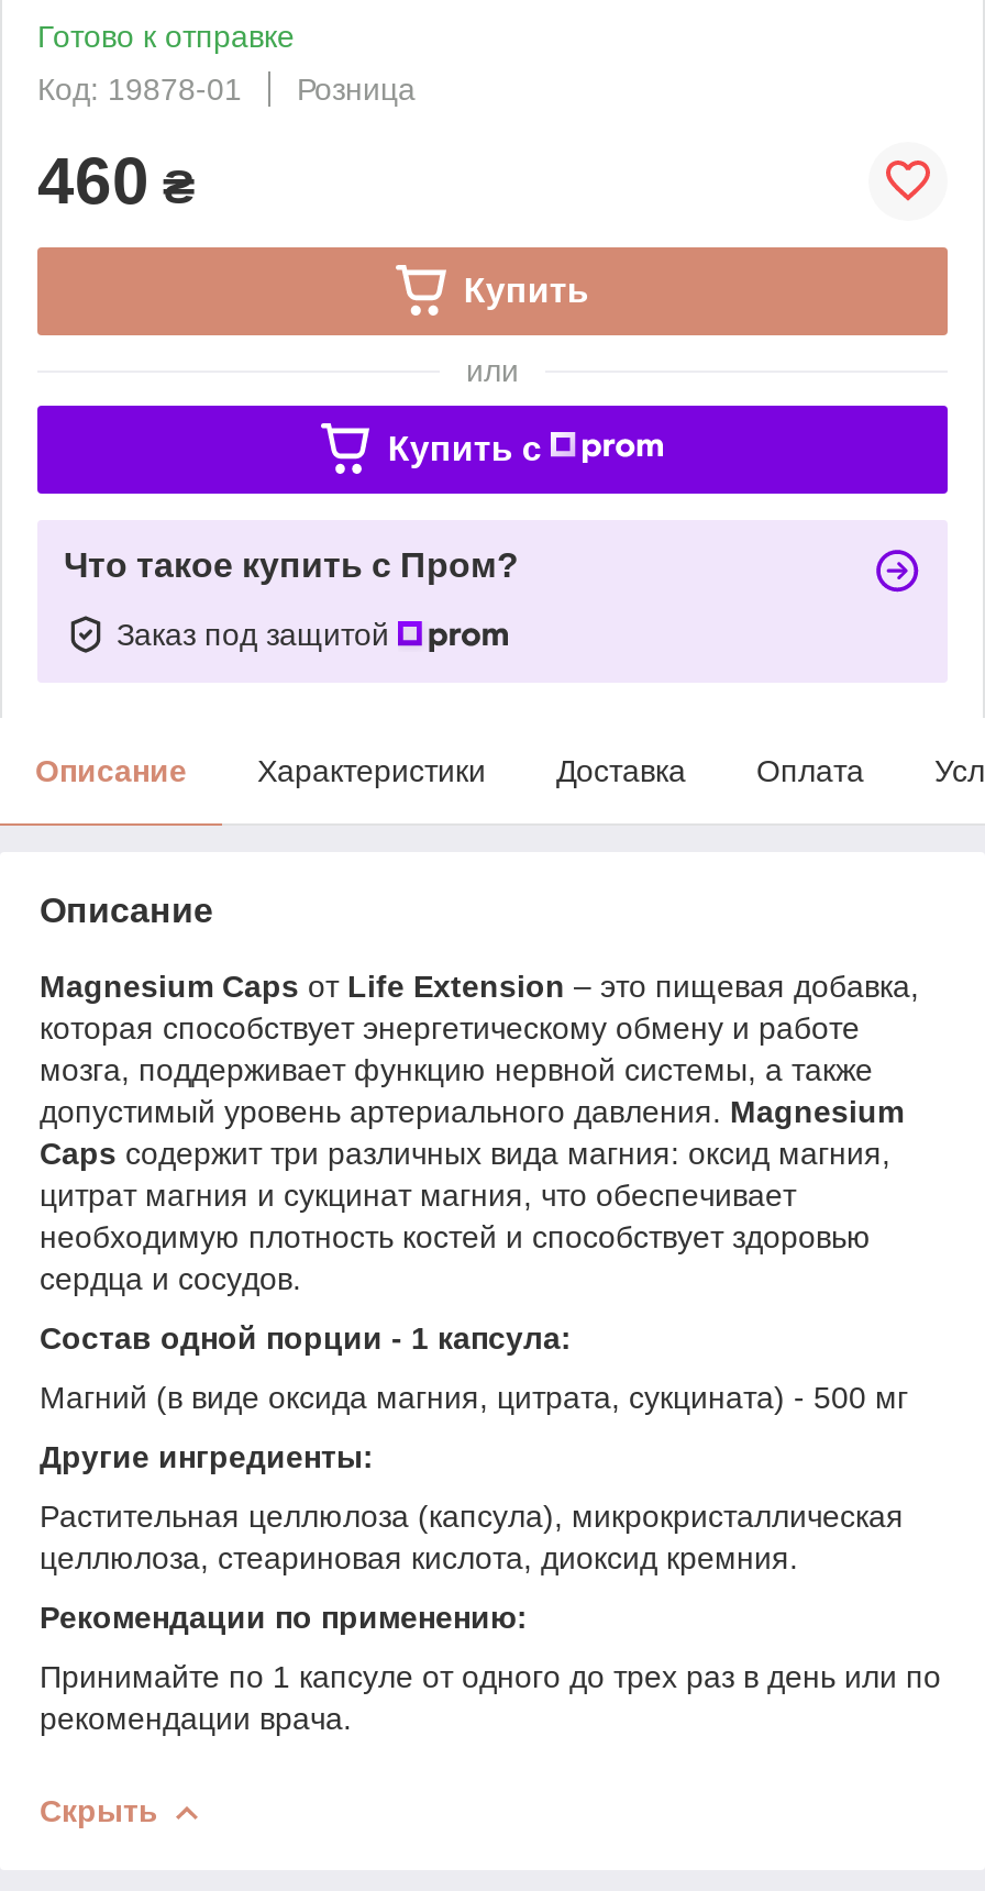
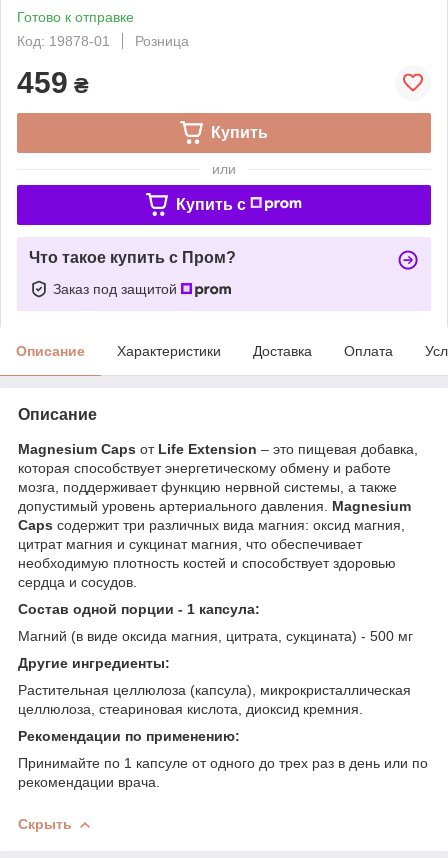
[37,144,196,216] 460 ₴ -> [17,66,89,99] 459 ₴

